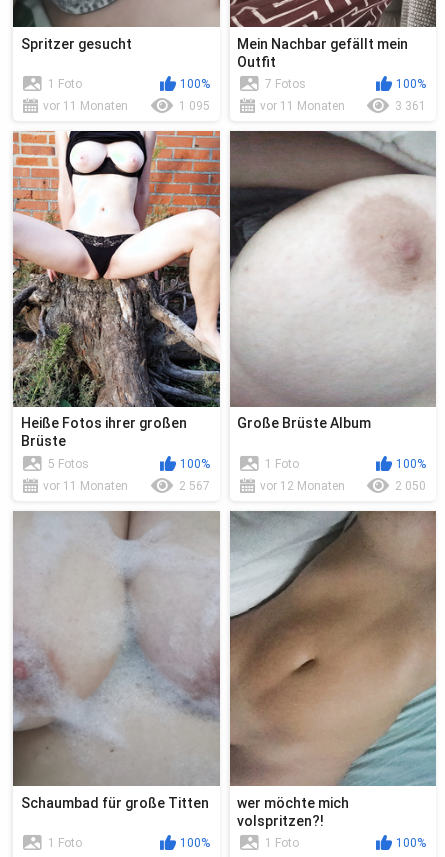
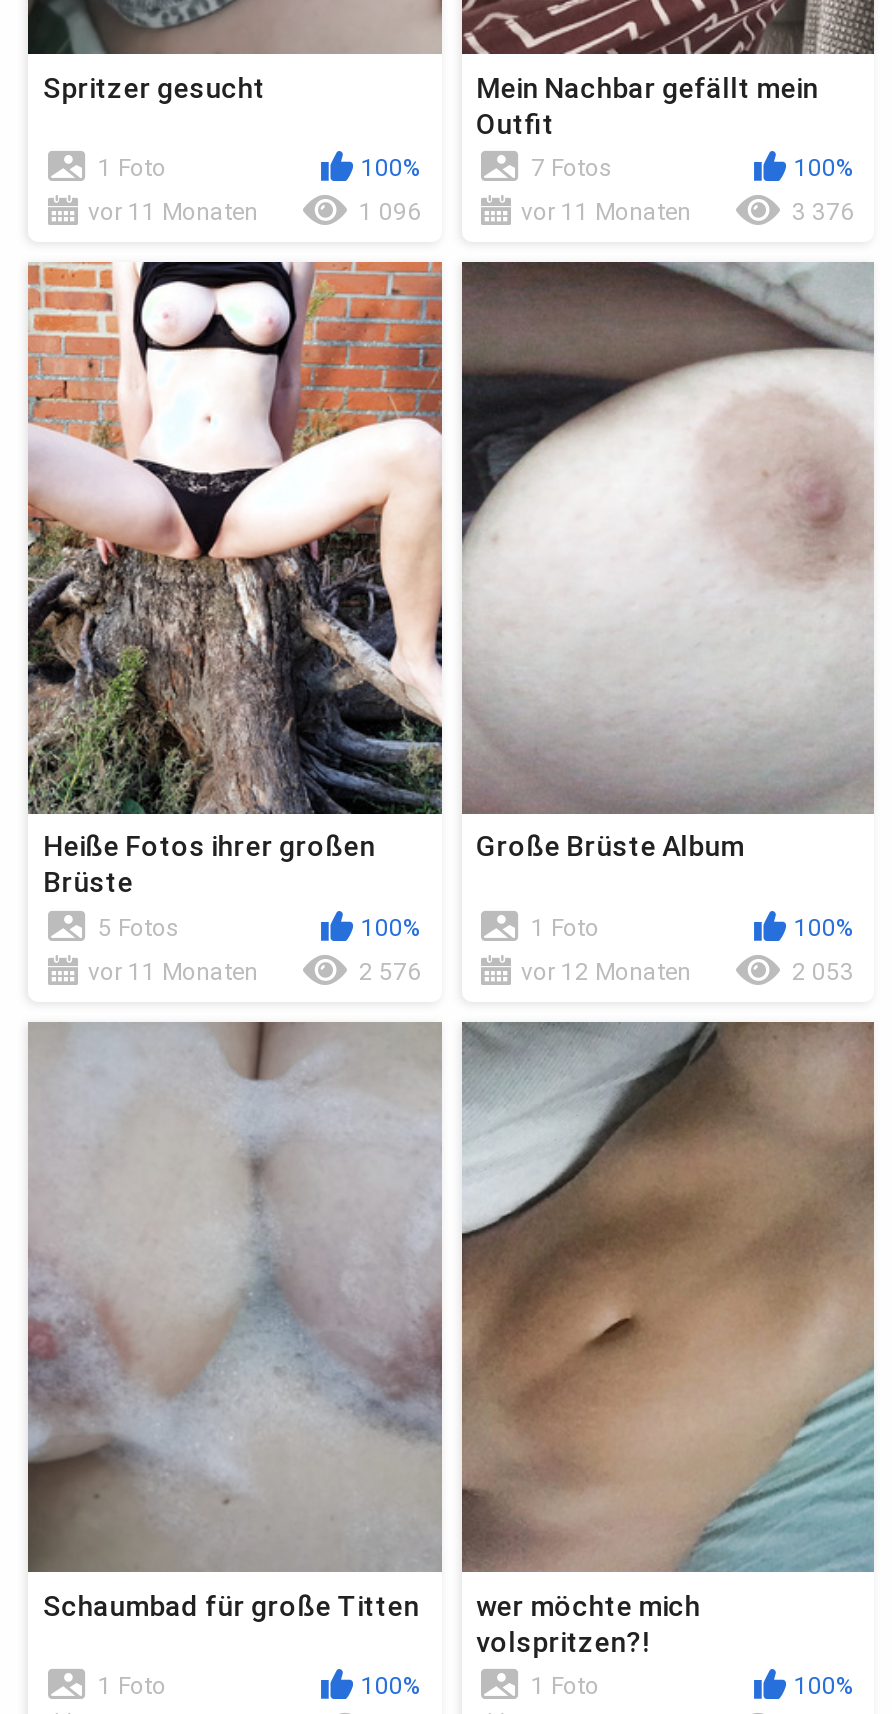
[178,99,209,113] 1 095 -> [359,199,421,227] 1 096
[395,99,426,113] 3 361 -> [792,199,854,227] 3 376
[178,479,209,493] 2 567 -> [359,958,421,986] 2 576
[395,479,426,493] 2 050 -> [792,958,854,986] 2 053

